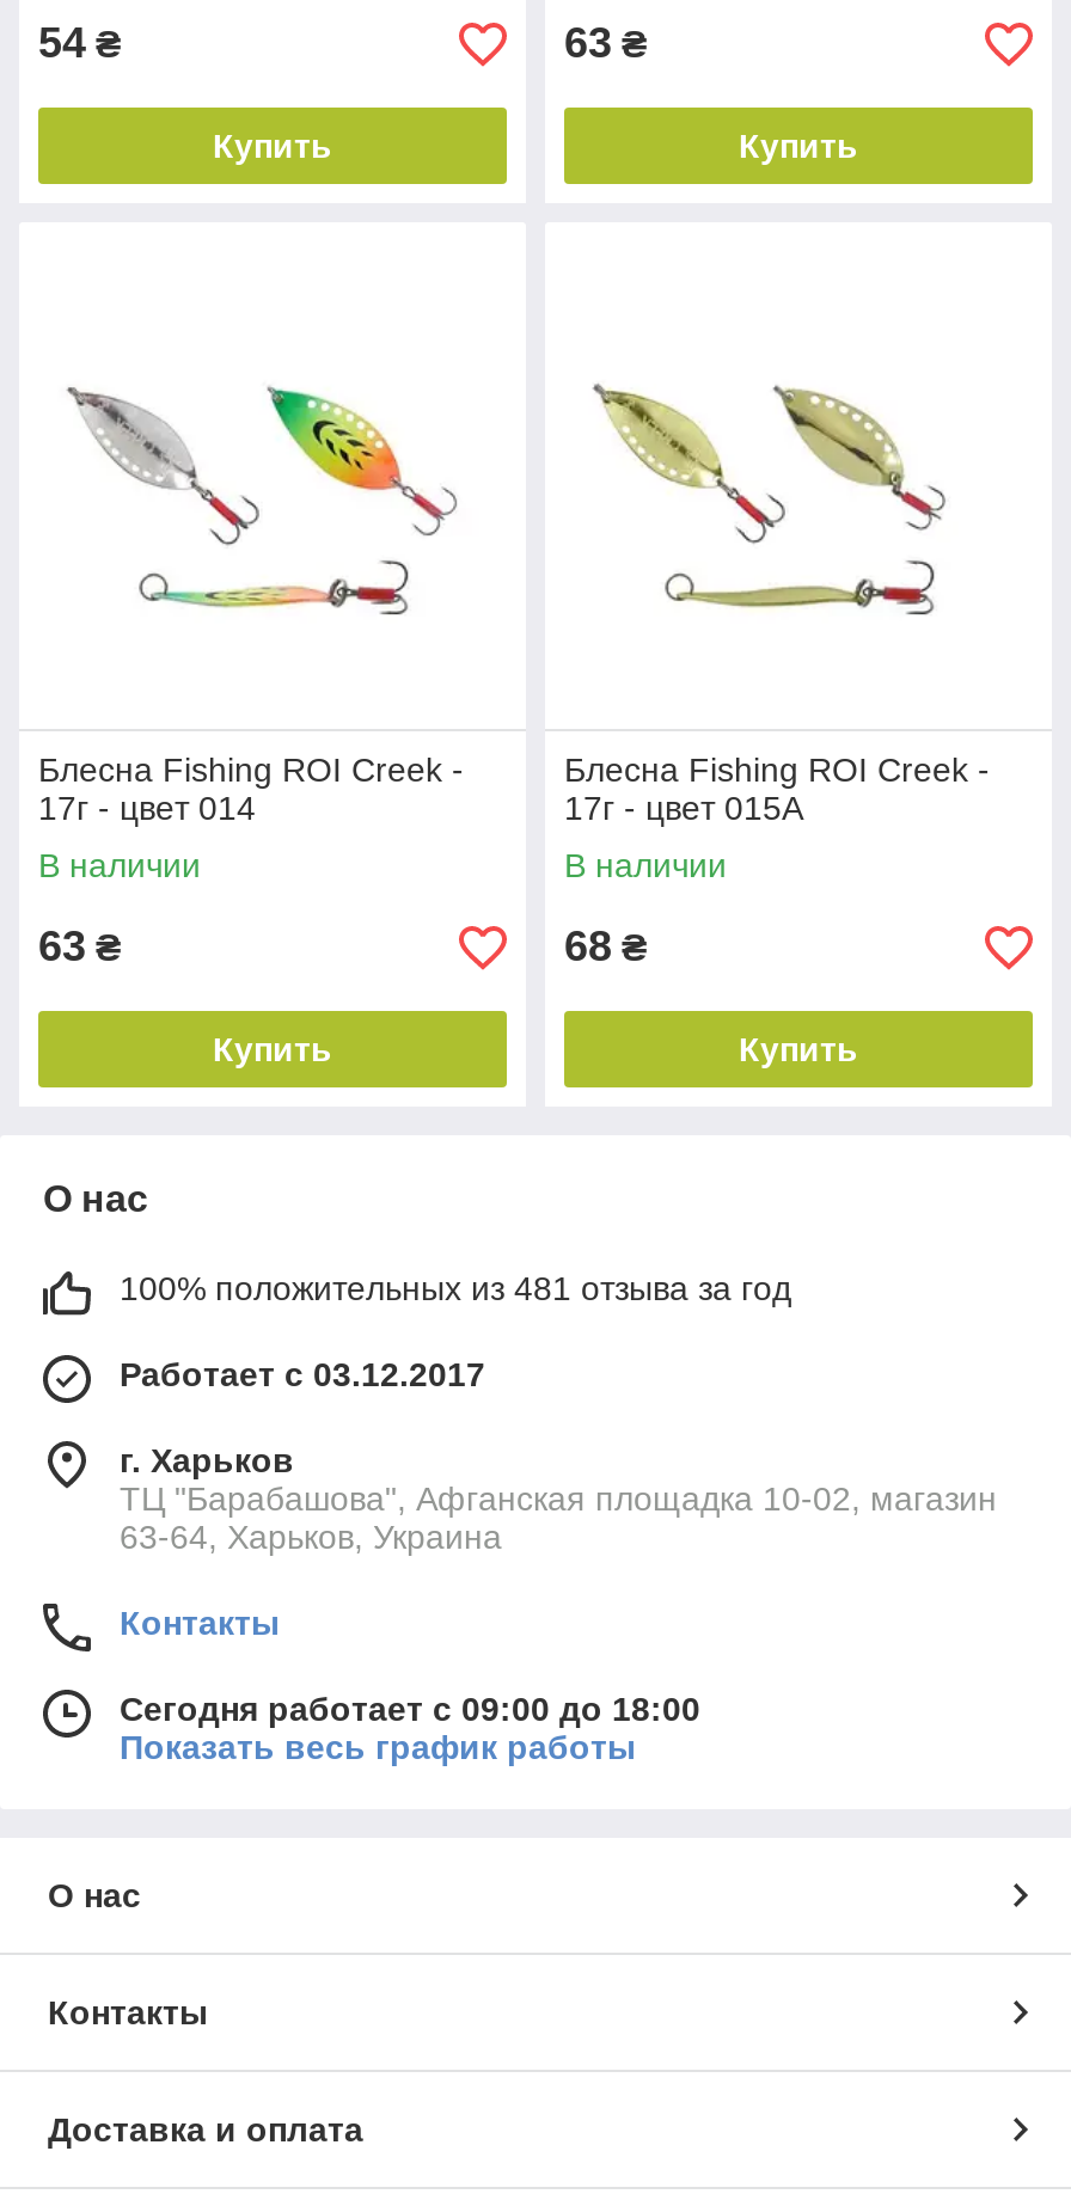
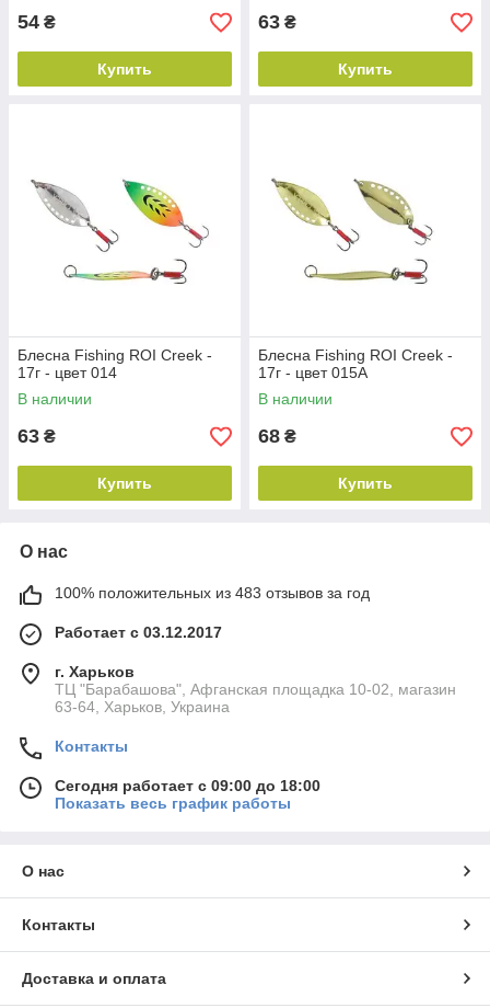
[120,1269,791,1307] 100% положительных из 481 отзыва за год -> [55,584,370,602] 100% положительных из 483 отзывов за год

